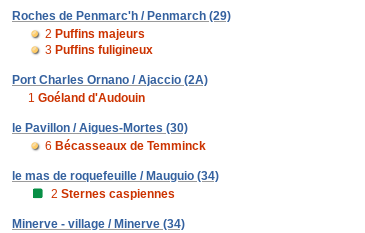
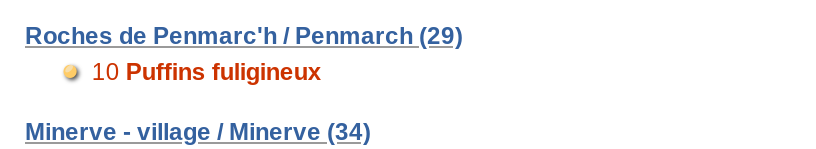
[12,27,219,201] 2 Puffins majeurs | 3 Puffins fuligineux | Port Charles Ornano / Ajaccio (2A) | 1 Goéland d'Audouin | le Pavillon / Aigues-Mortes (30) | 6 Bécasseaux de Temminck | le mas de roquefeuille / Mauguio (34) | 2 Sternes caspiennes -> [92,57,322,85] 10 Puffins fuligineux

